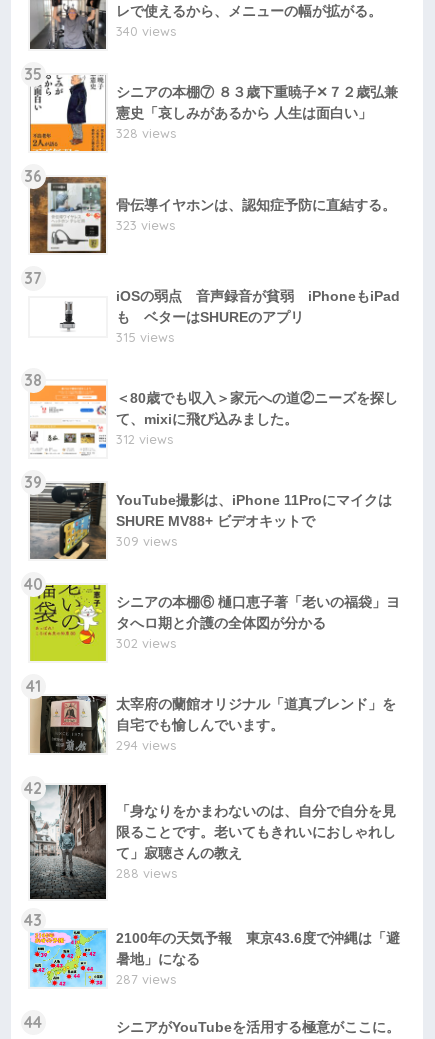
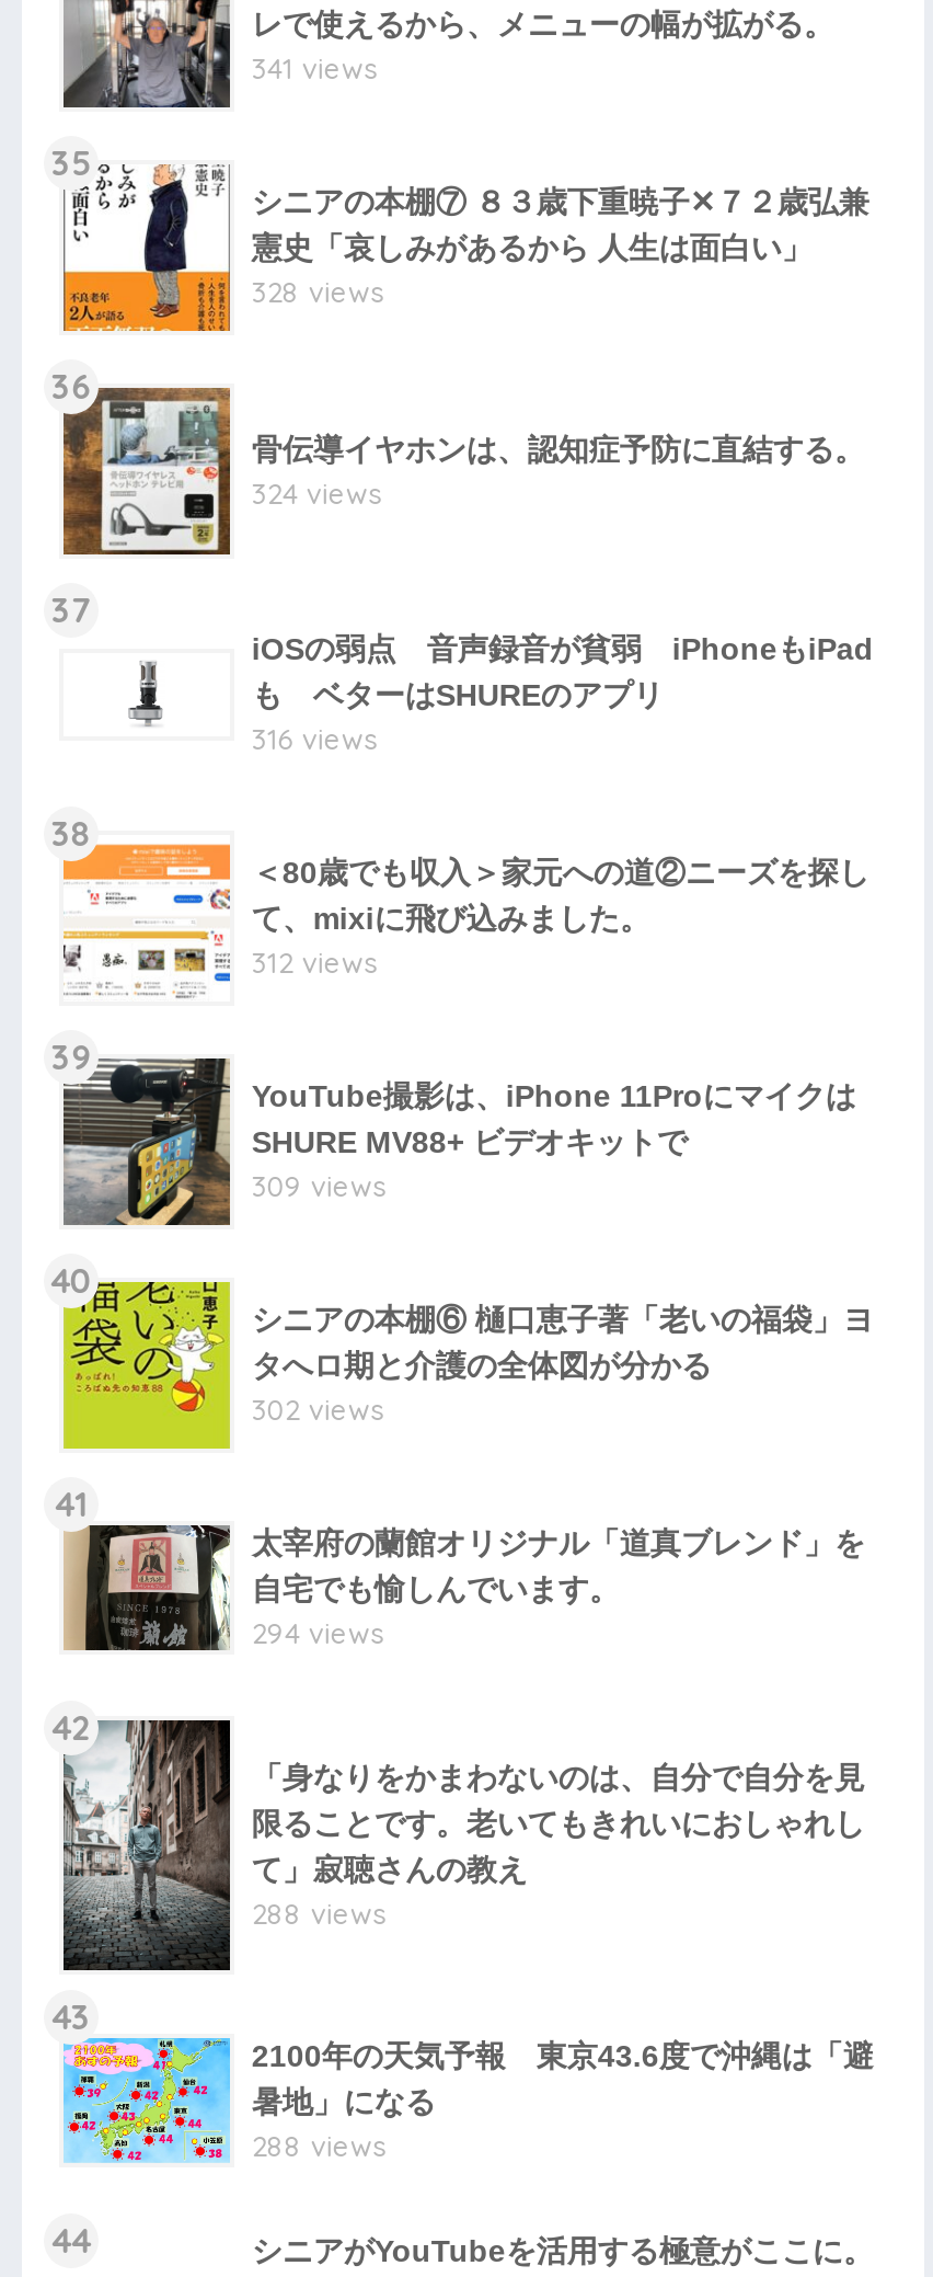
[116,23,176,39] 340 views -> [252,51,376,86] 341 views
[116,217,175,233] 323 views -> [252,476,381,511] 324 views
[116,329,174,345] 315 views -> [252,722,376,757] 316 views
[116,971,176,987] 287 views -> [252,2129,385,2164] 288 views

